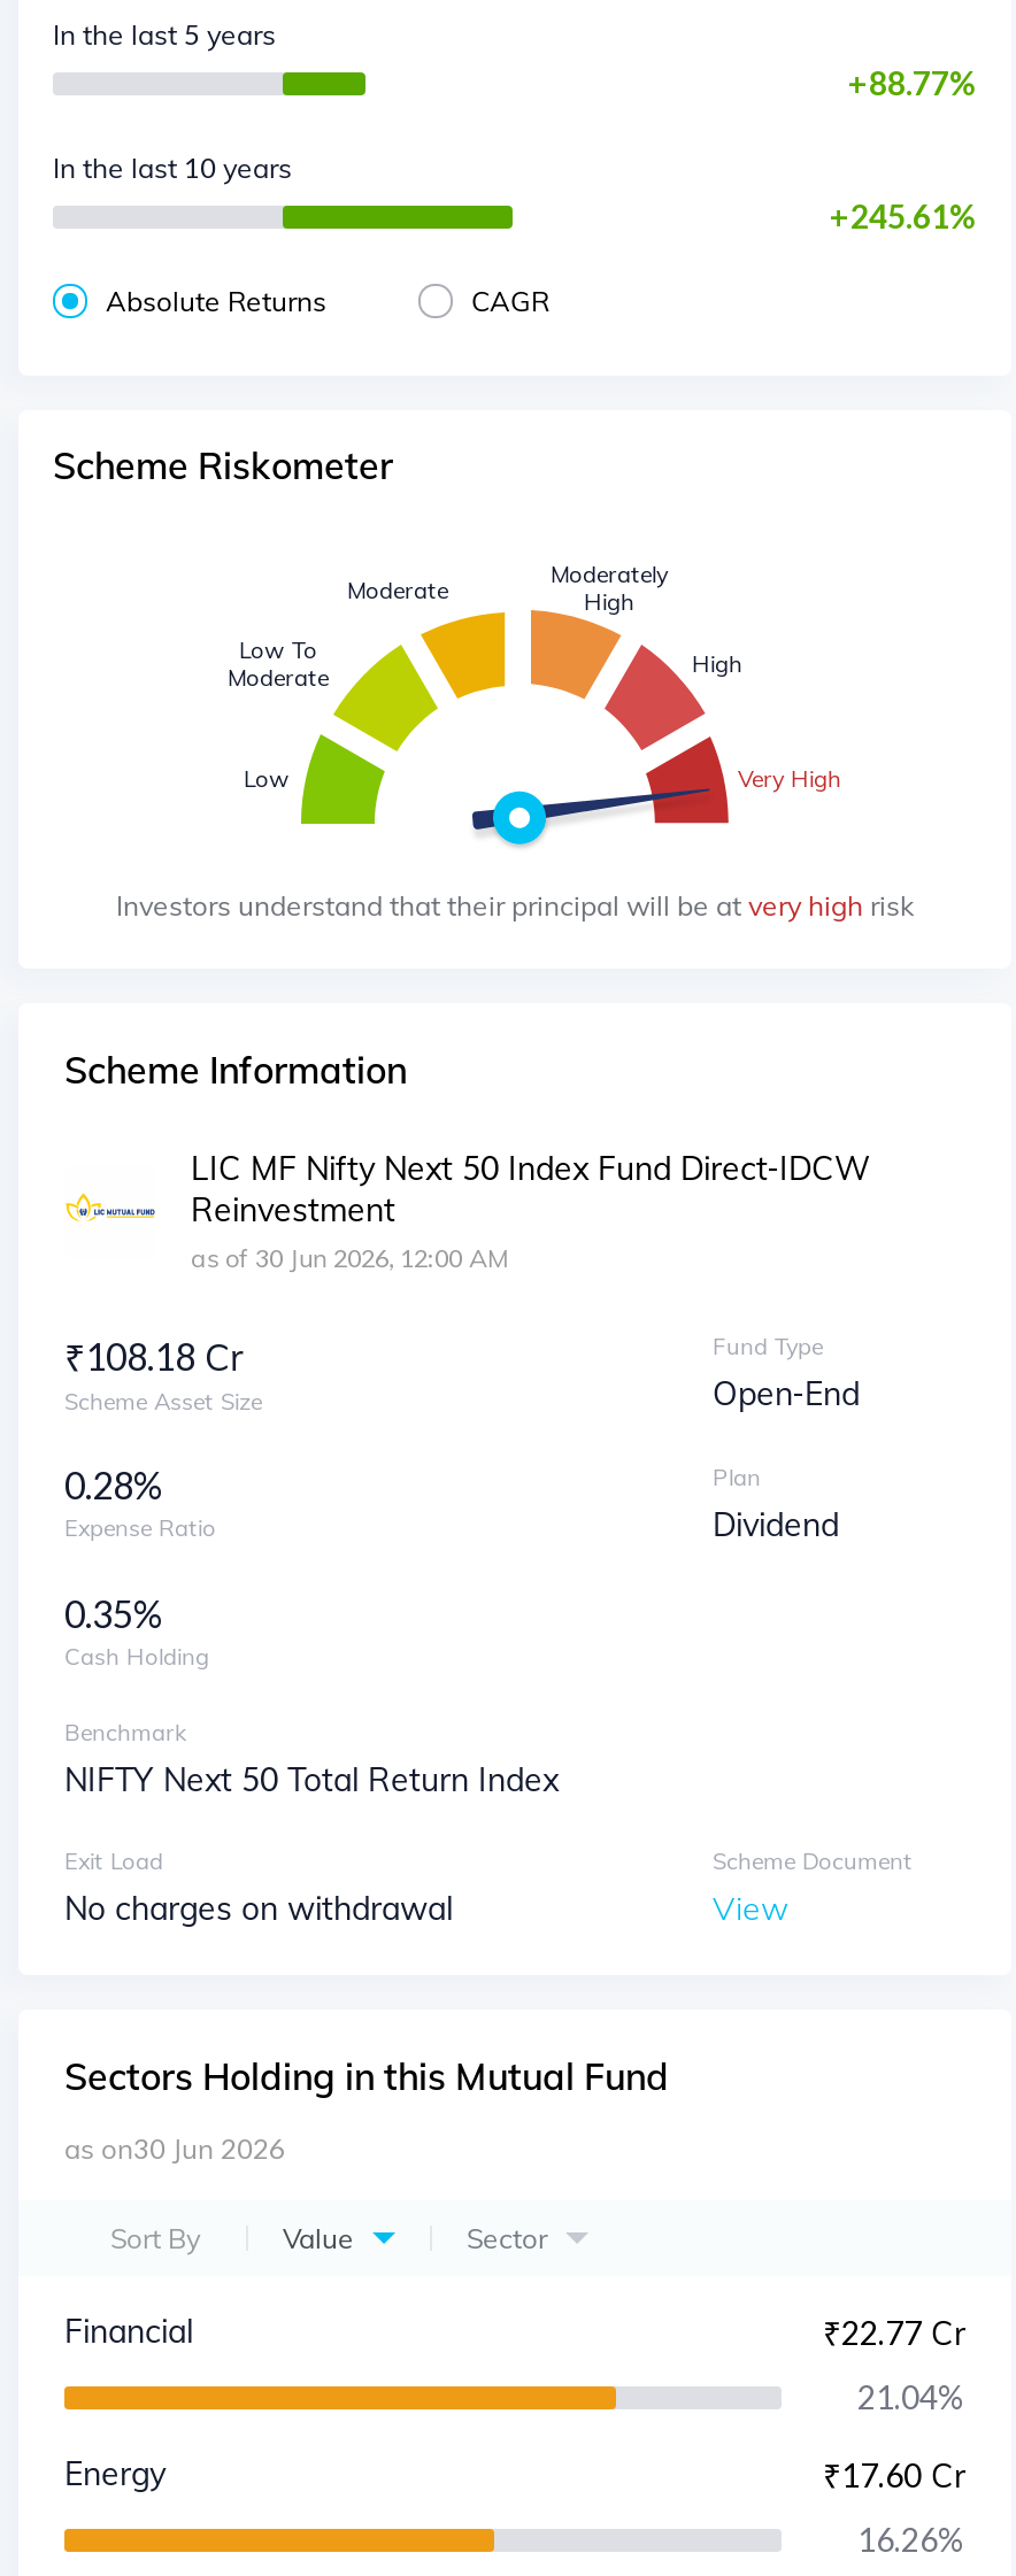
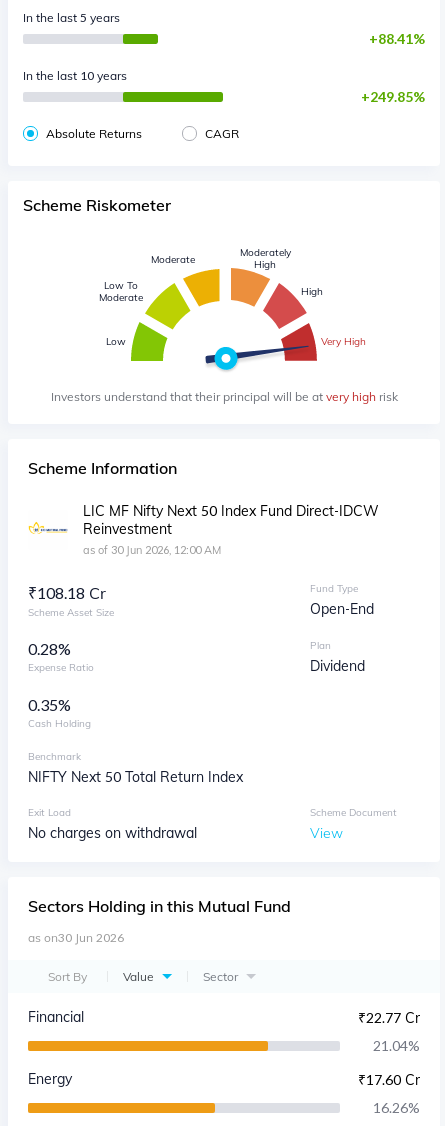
[869,63,977,105] 88.77% -> [378,30,425,48] 88.41%
[850,196,977,238] 245.61% -> [370,88,425,106] 249.85%

